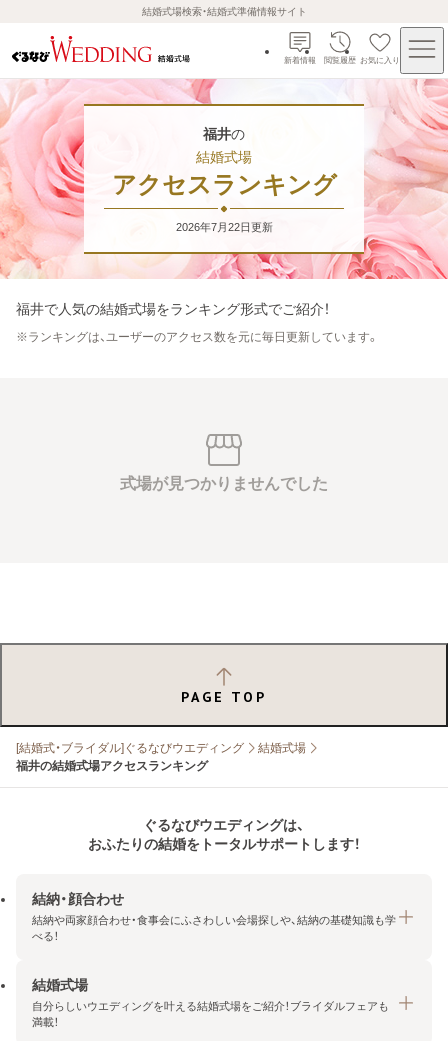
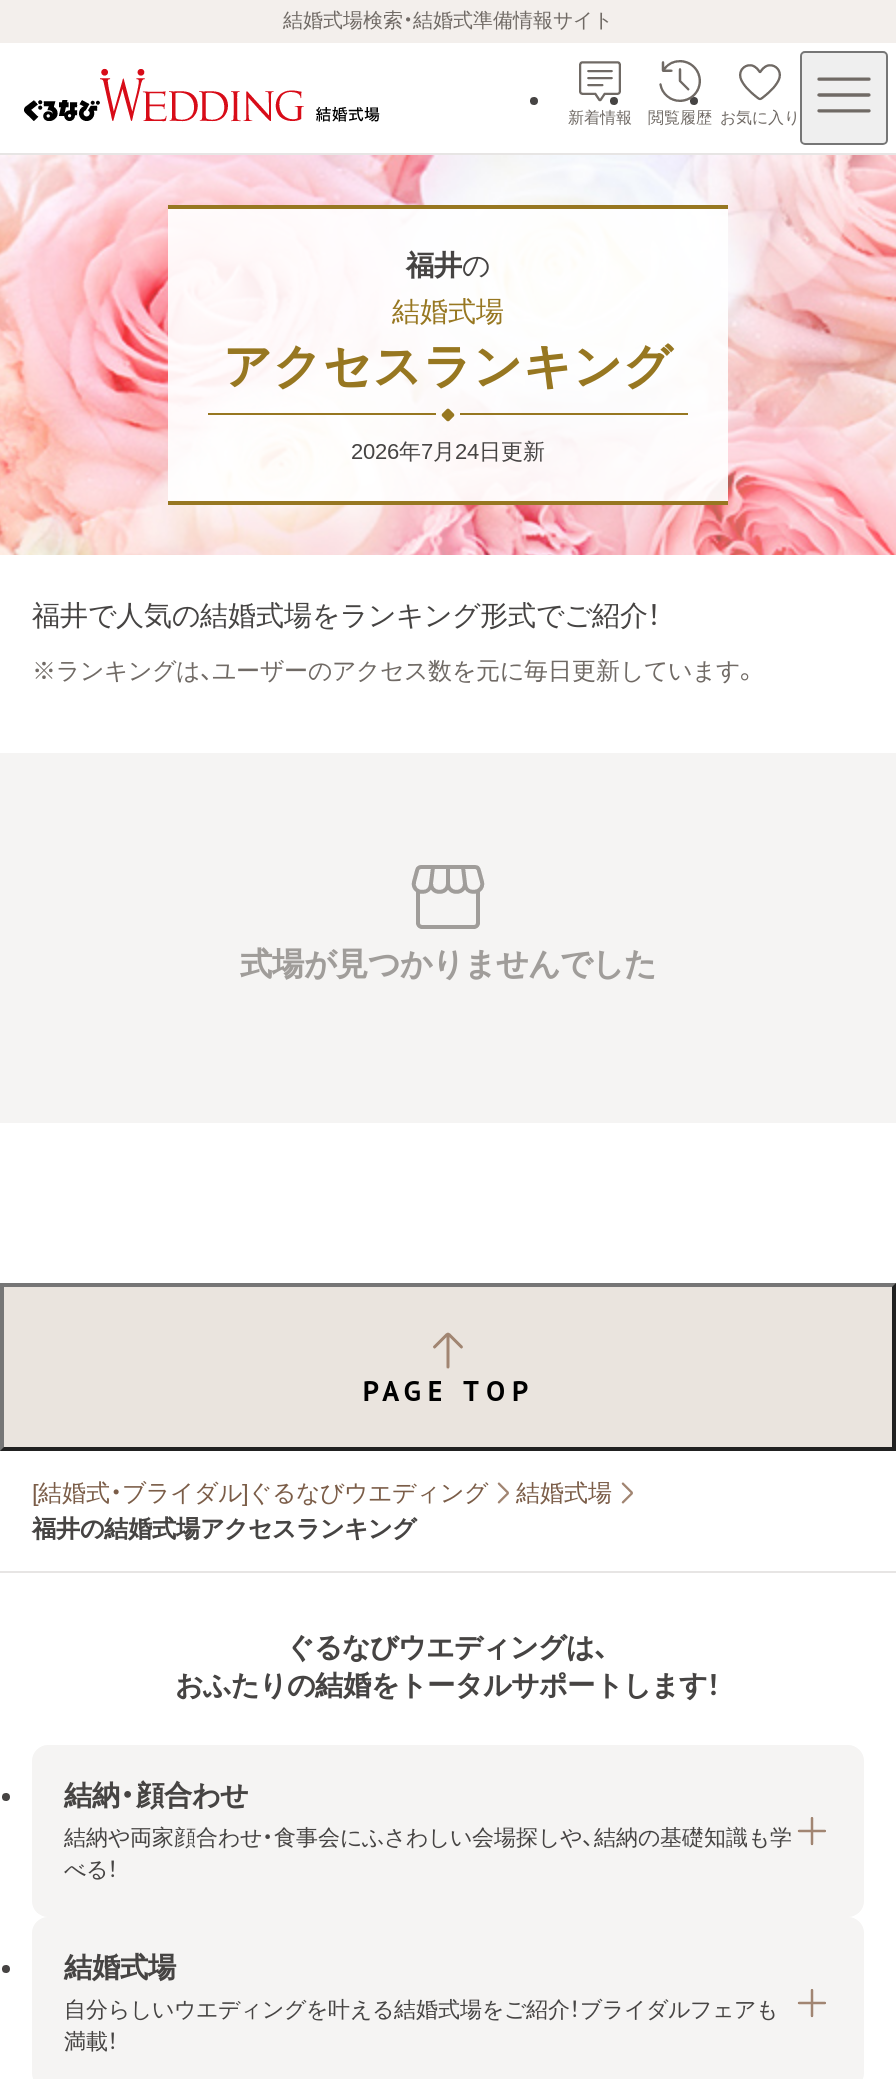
[175,220,272,232] 2026年7月22日更新 -> [351,438,545,462] 2026年7月24日更新

